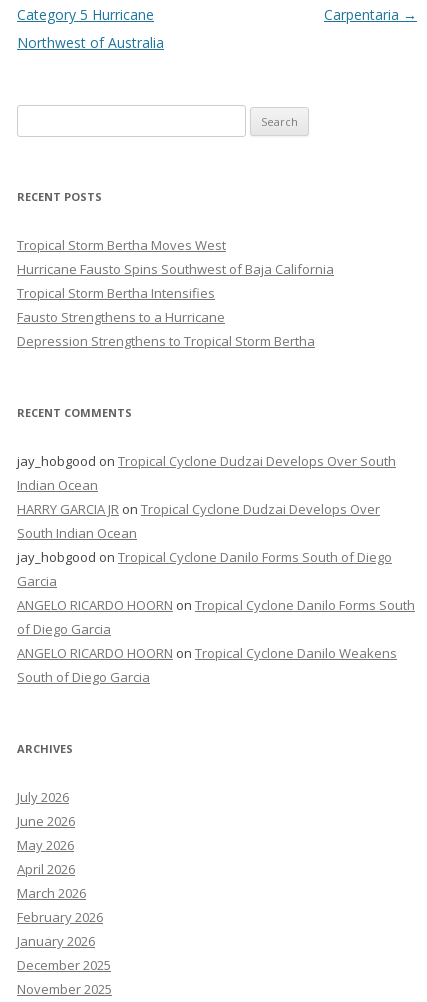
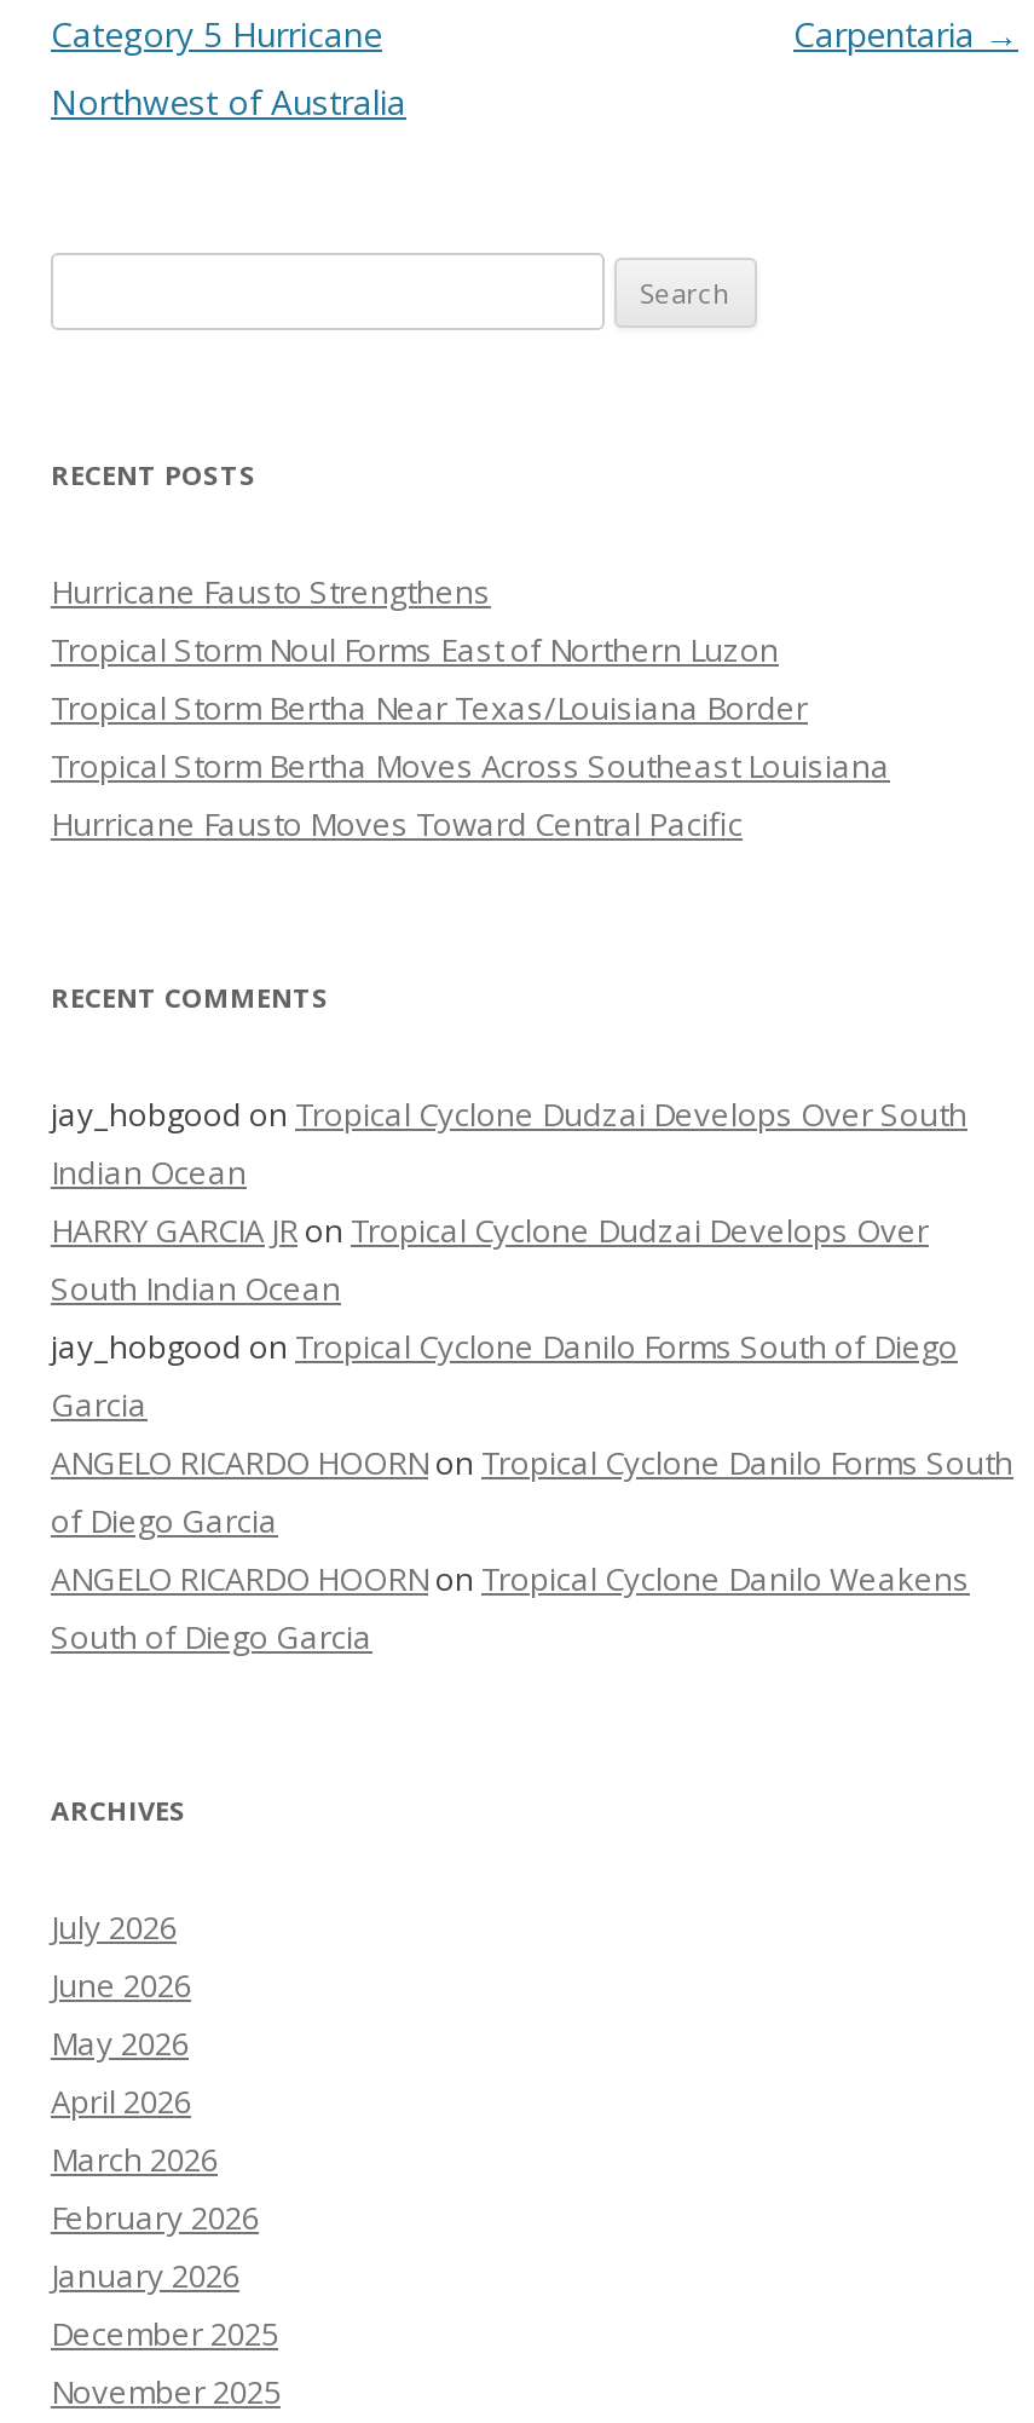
[17,236,334,350] Tropical Storm Bertha Moves West | Hurricane Fausto Spins Southwest of Baja California | Tropical Storm Bertha Intensifies | Fausto Strengthens to a Hurricane | Depression Strengthens to Tropical Storm Bertha -> [51,570,890,846] Hurricane Fausto Strengthens | Tropical Storm Noul Forms East of Northern Luzon | Tropical Storm Bertha Near Texas/Louisiana Border | Tropical Storm Bertha Moves Across Southeast Louisiana | Hurricane Fausto Moves Toward Central Pacific

